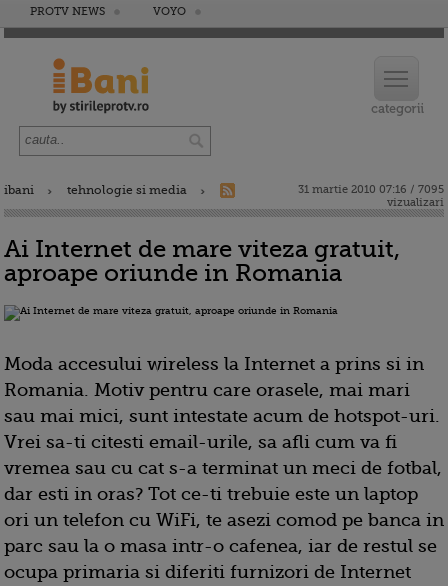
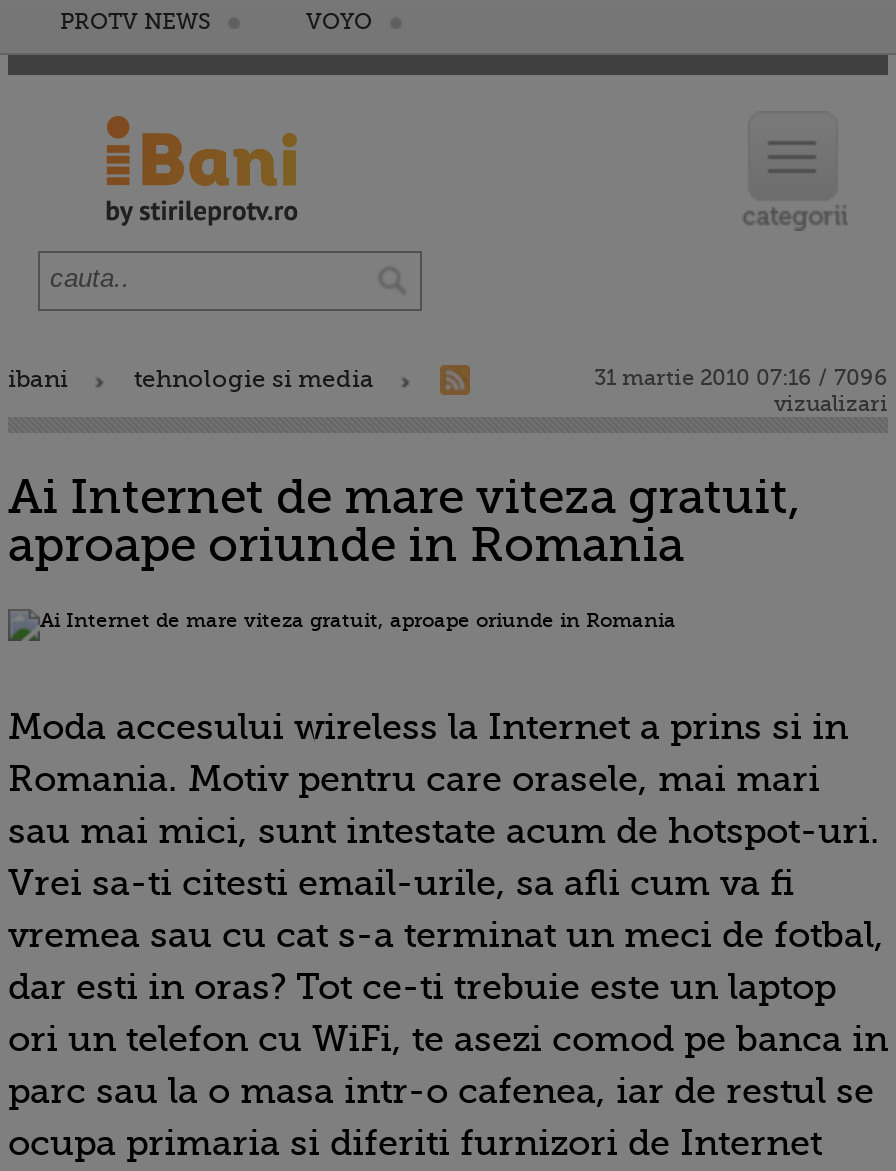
[298,183,444,196] 31 martie 2010 07:16 / 7095 -> [594,365,888,391] 31 martie 2010 07:16 / 7096

